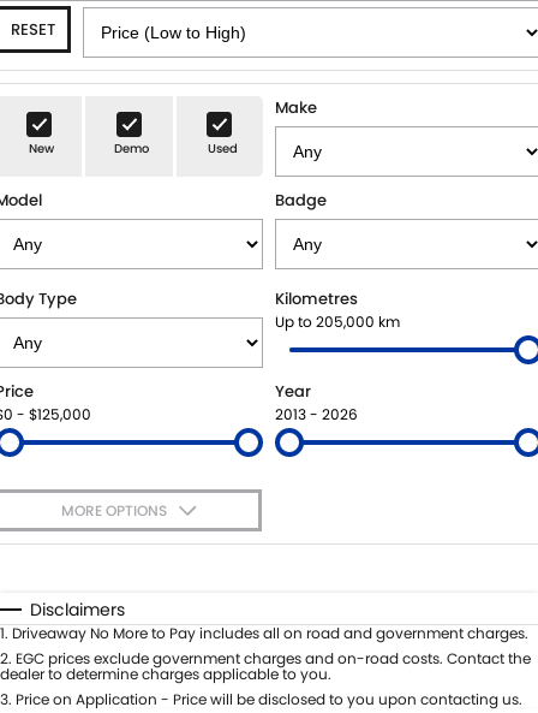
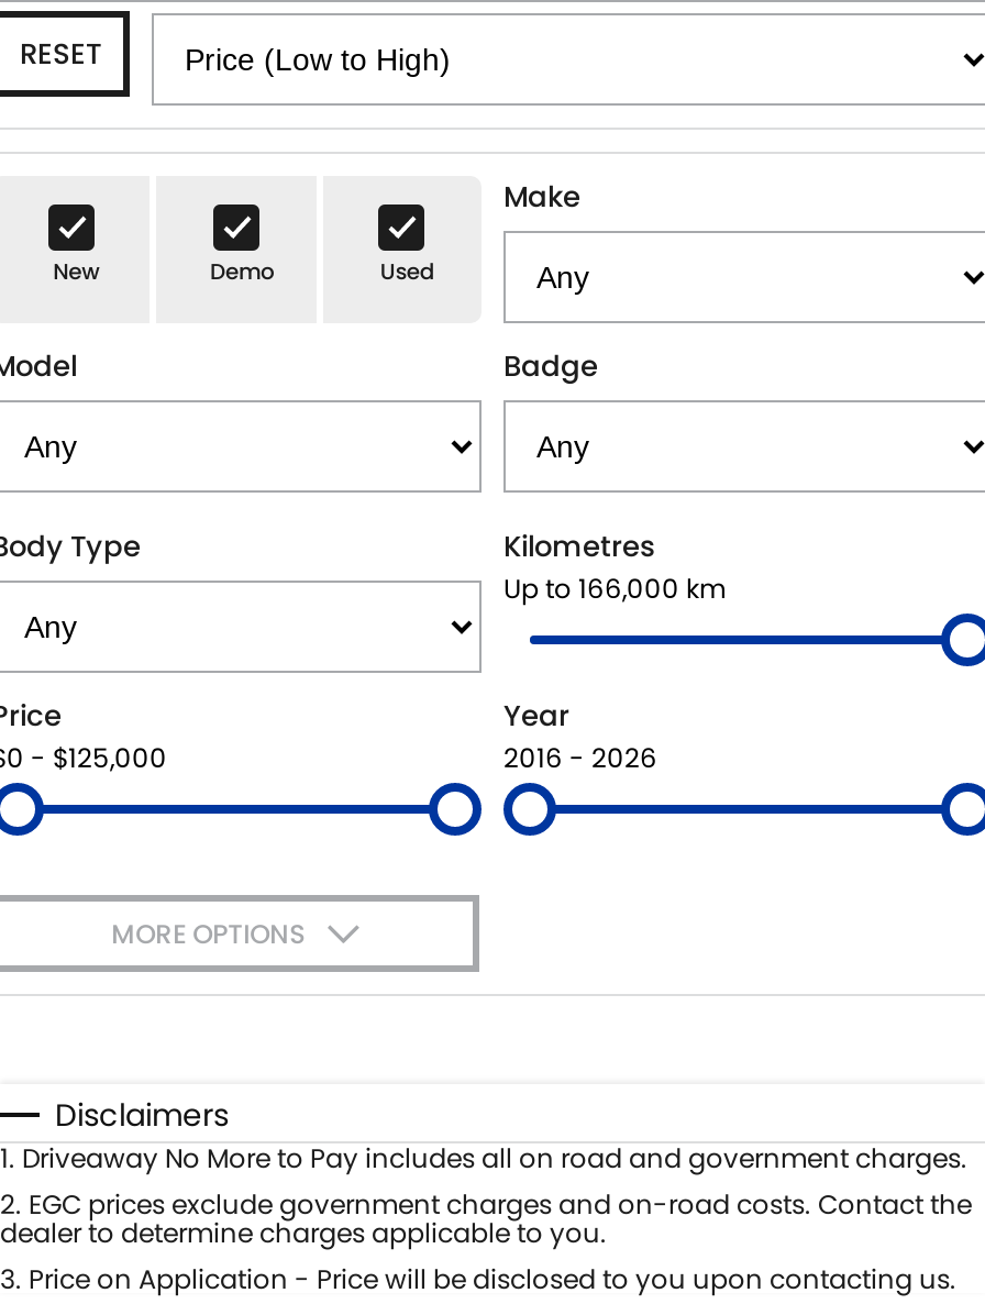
[275,312,400,332] Up to 205,000 km -> [503,570,726,608] Up to 166,000 km
[275,404,358,425] 2013 - 2026 -> [503,740,657,777] 2016 - 2026

